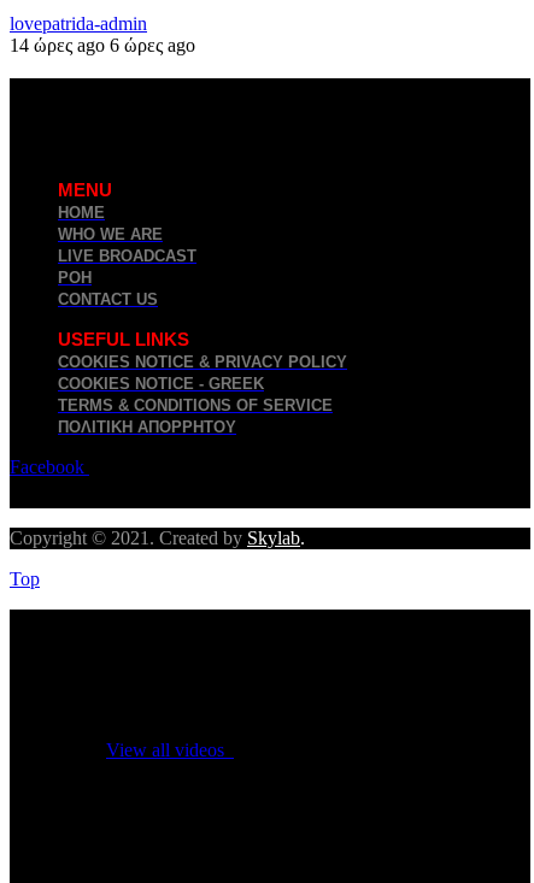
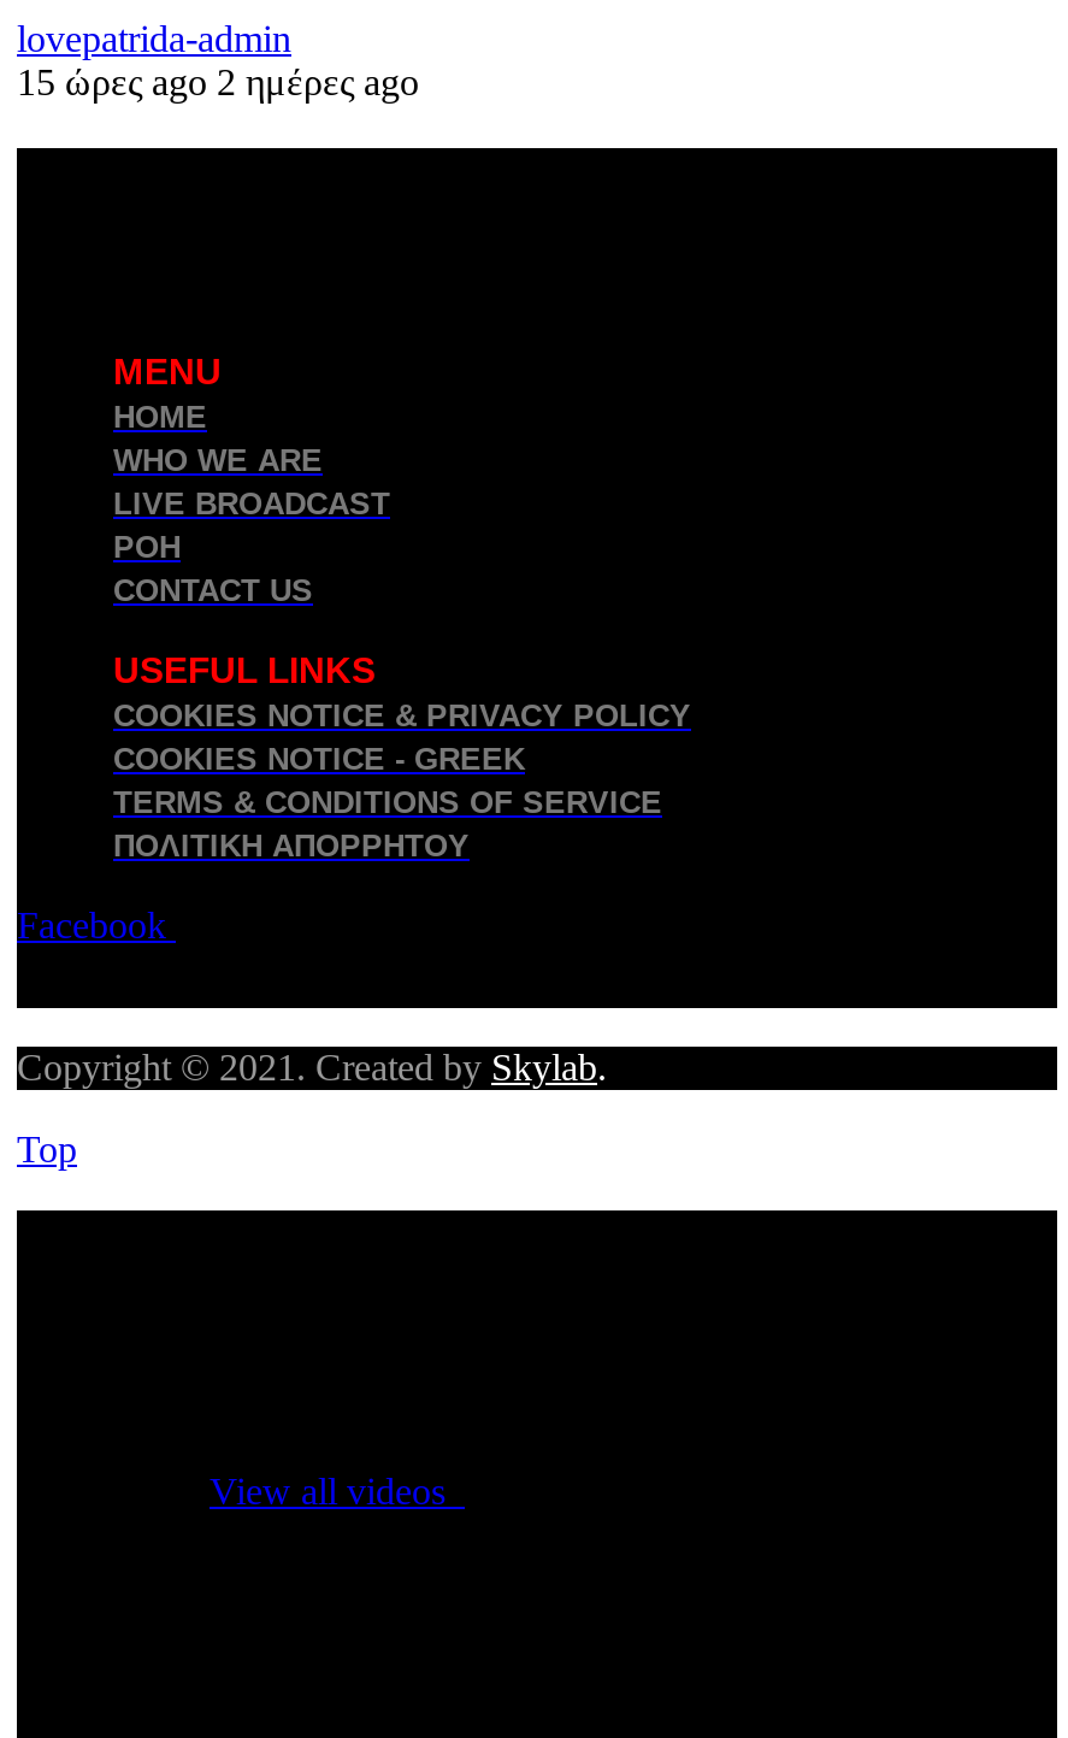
[10,35,195,55] 14 ώρες ago 6 ώρες ago -> [17,61,419,102] 15 ώρες ago 2 ημέρες ago

